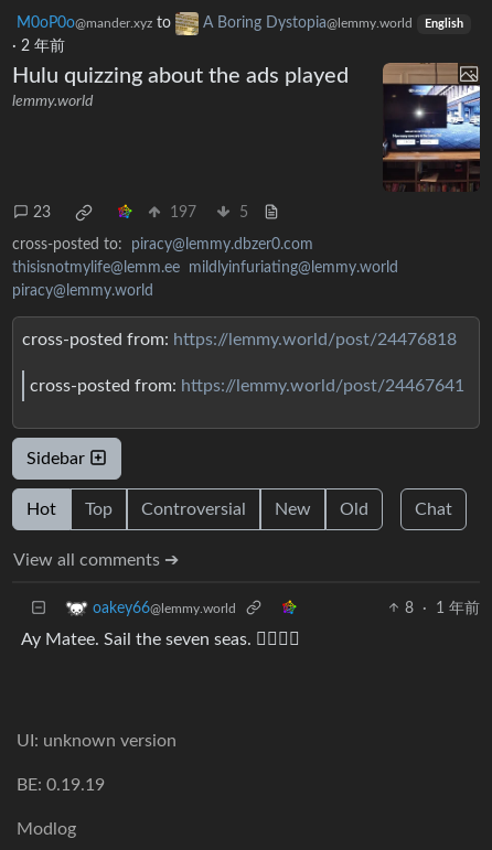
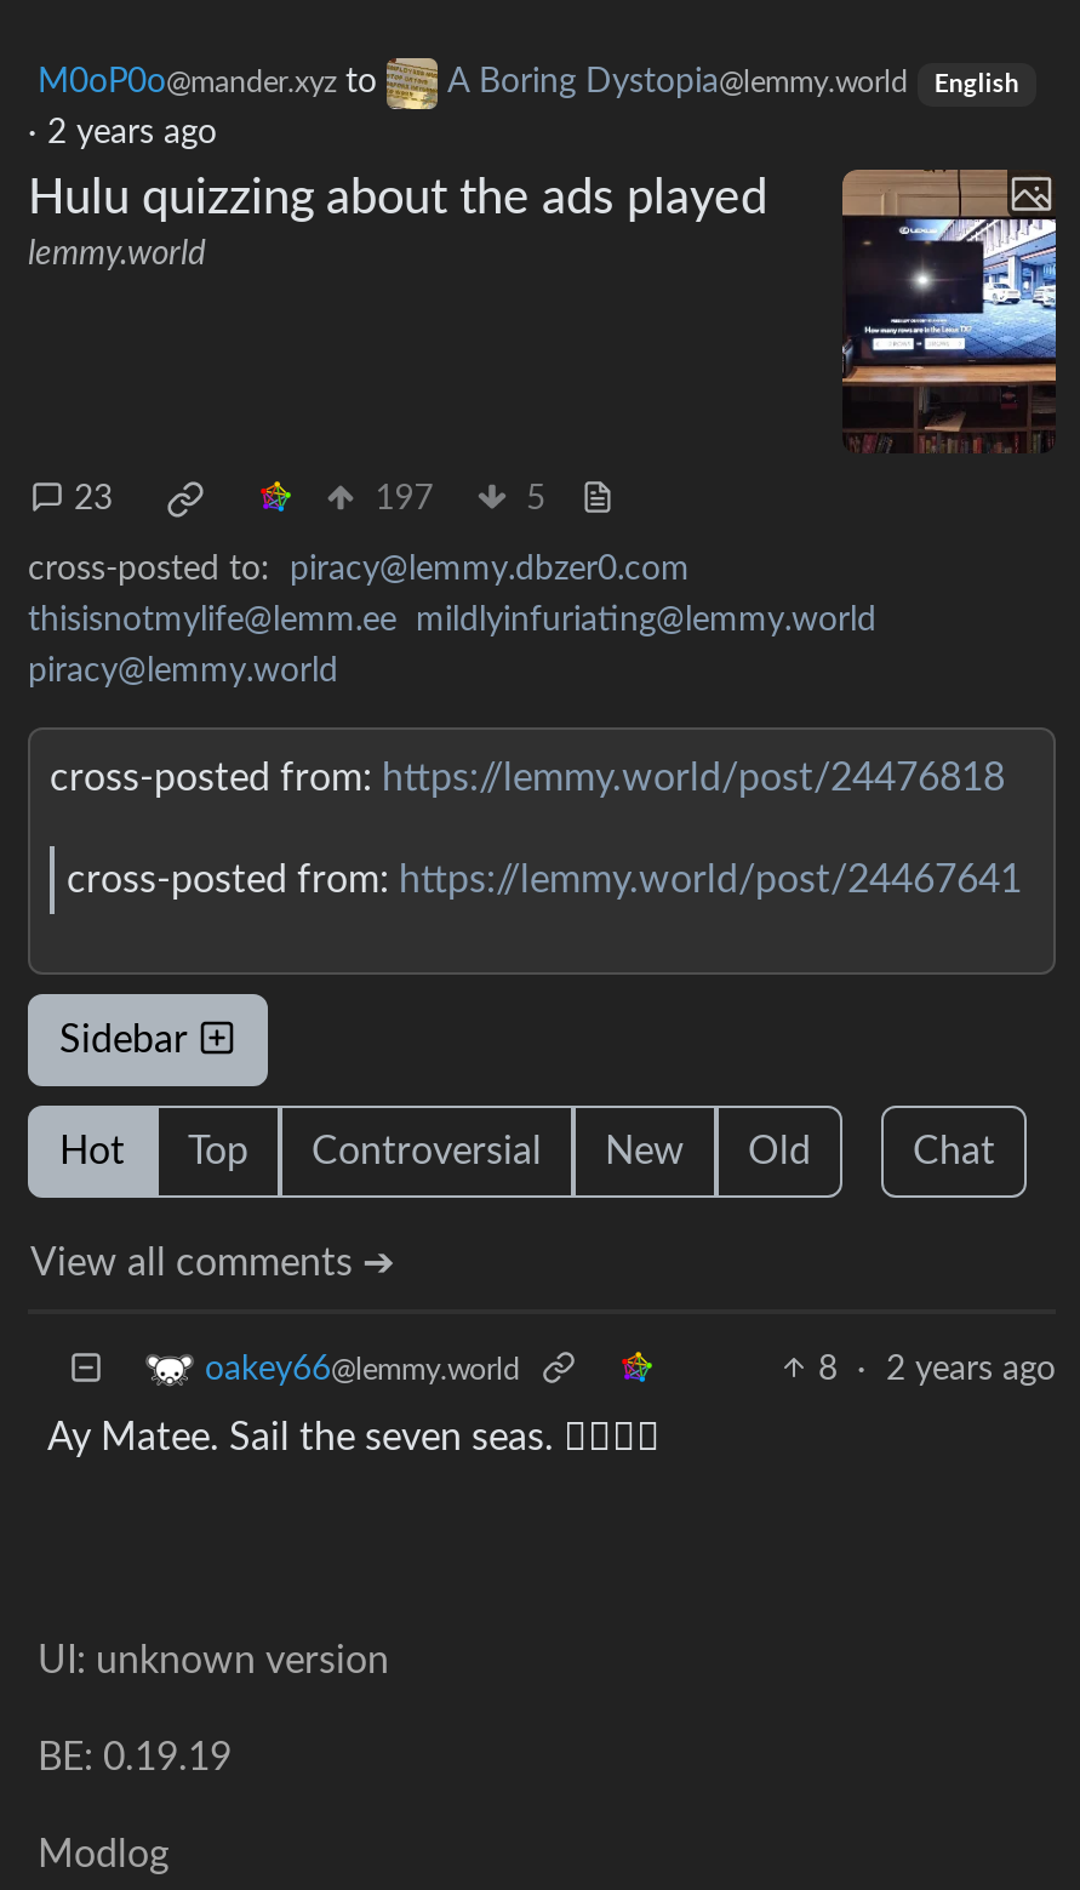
[12,39,65,54] · 2 年前 -> [28,116,217,150] · 2 years ago
[405,600,480,616] 8 · 1 年前 -> [818,1352,1056,1386] 8 · 2 years ago

